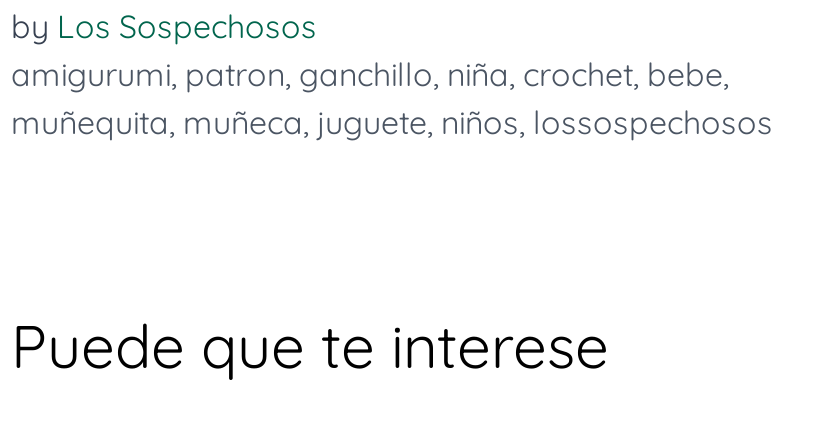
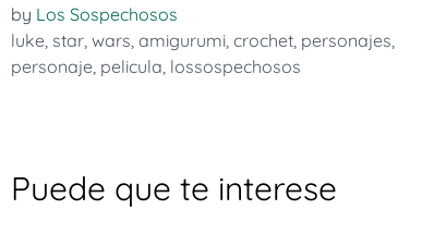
[11,54,773,142] amigurumi, patron, ganchillo, niña, crochet, bebe, | muñequita, muñeca, juguete, niños, lossospechosos -> [11,29,395,77] luke, star, wars, amigurumi, crochet, personajes, | personaje, pelicula, lossospechosos

